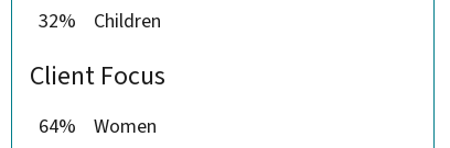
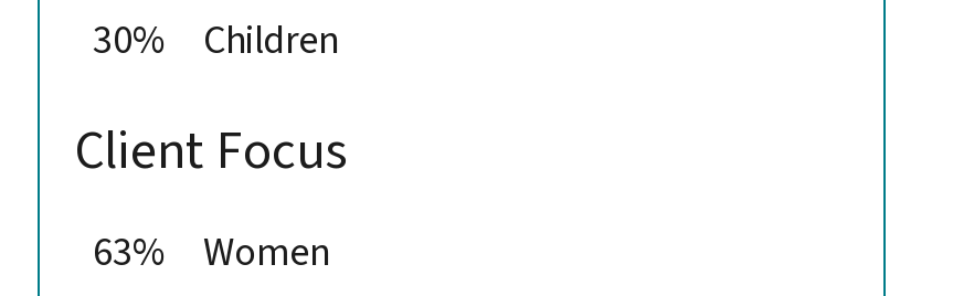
[39,7,161,35] 32% Children -> [93,13,338,68] 30% Children
[39,113,157,140] 64% Women -> [93,225,329,280] 63% Women

